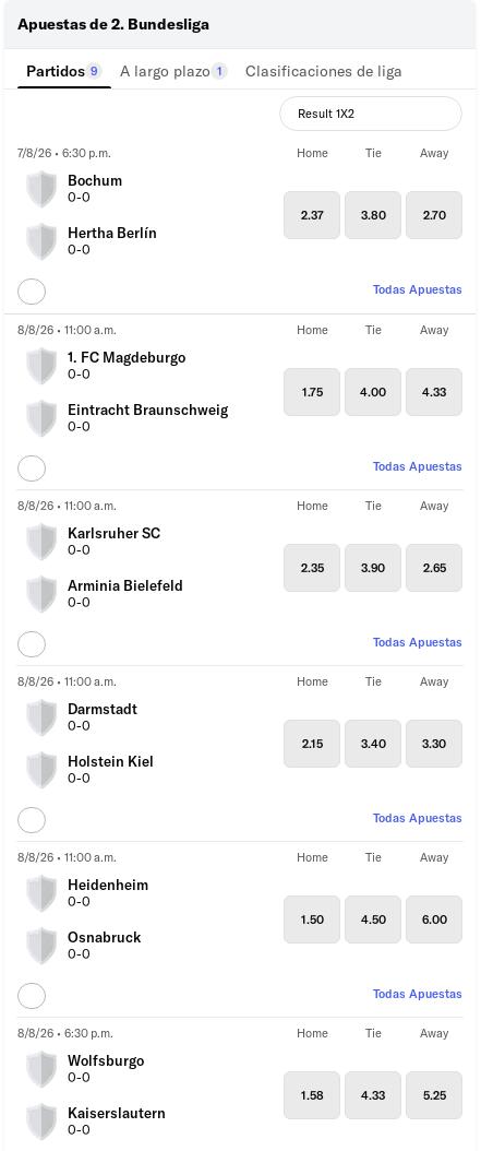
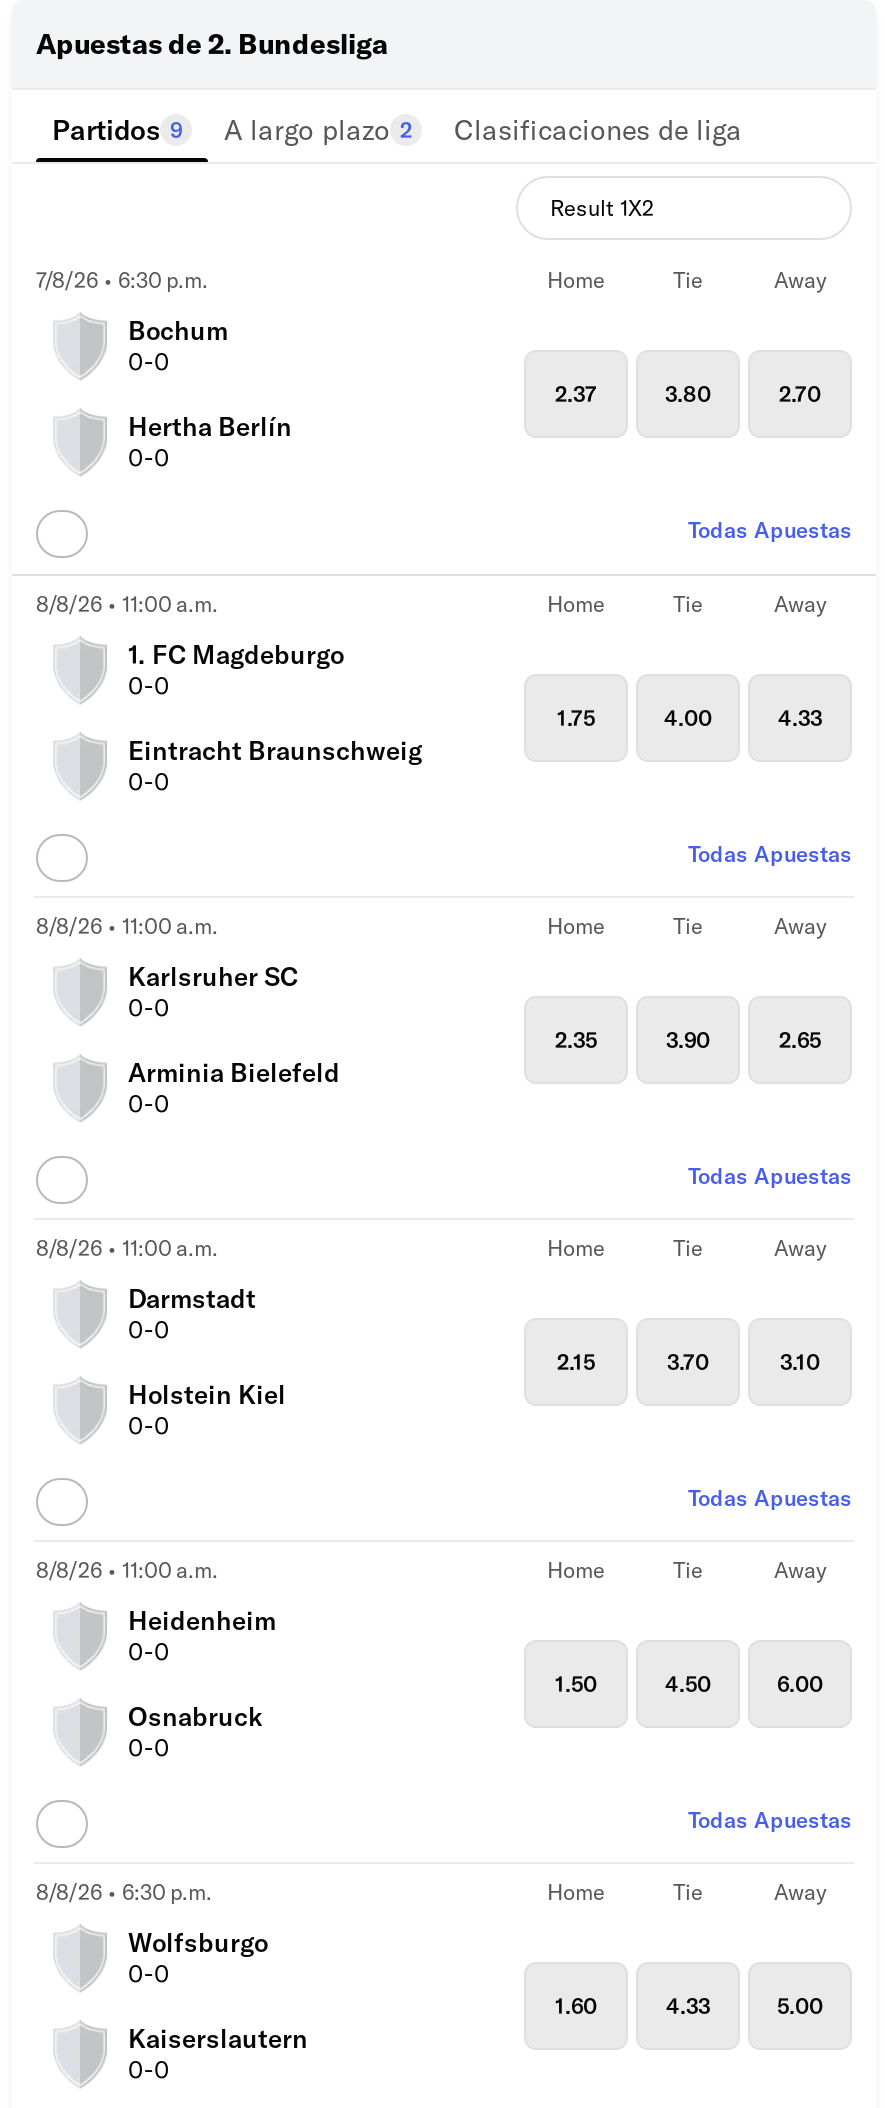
[26,61,402,81] Partidos 9 A largo plazo 1 Clasificaciones de liga -> [52,112,742,148] Partidos 9 A largo plazo 2 Clasificaciones de liga
[360,735,386,751] 3.40 -> [667,1347,709,1375] 3.70
[422,735,446,751] 3.30 -> [780,1347,820,1375] 3.10
[300,1087,323,1102] 1.58 -> [555,1991,597,2019] 1.60
[423,1087,446,1102] 5.25 -> [777,1991,823,2019] 5.00

